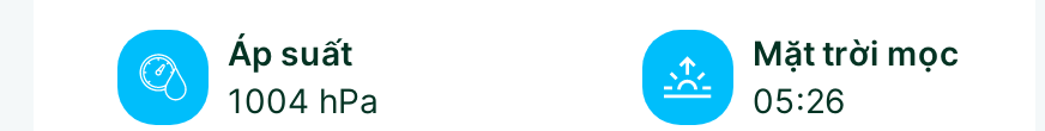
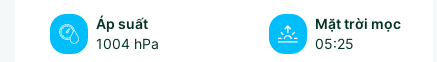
[753,80,846,120] 05:26 -> [315,35,354,52] 05:25

